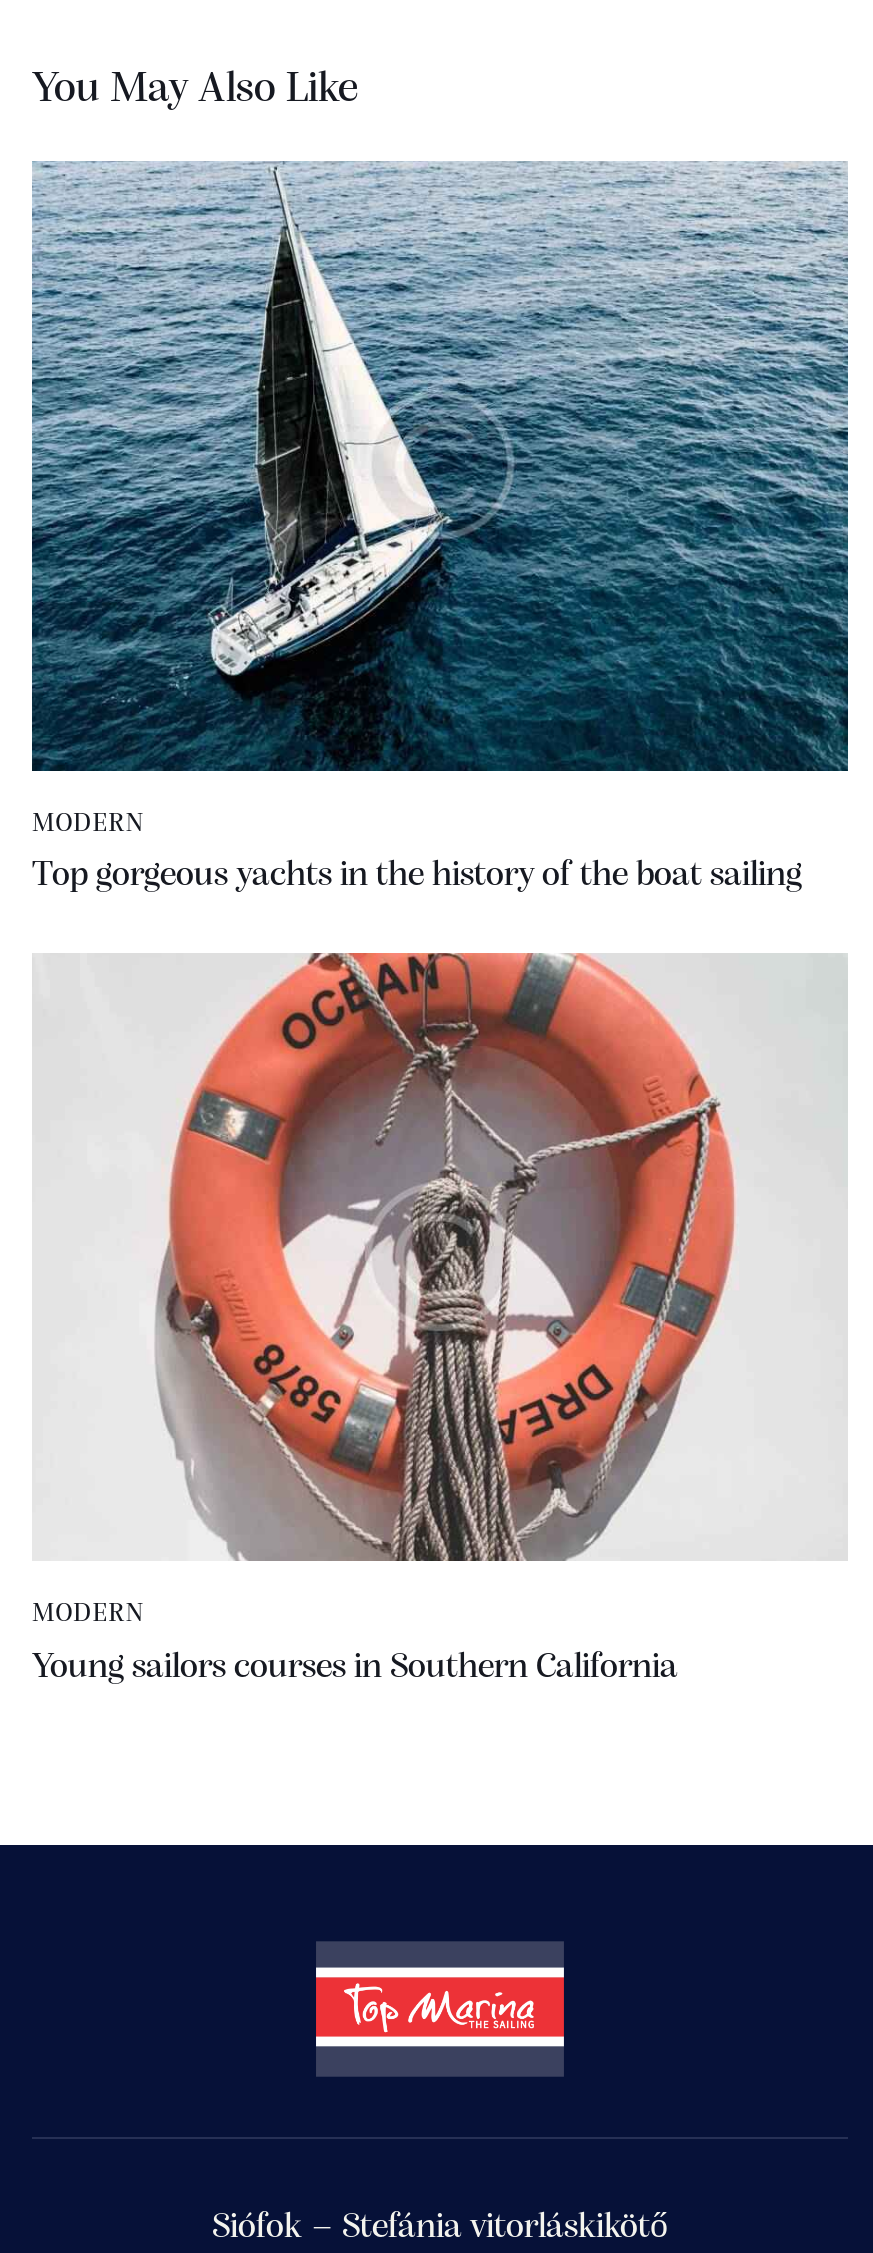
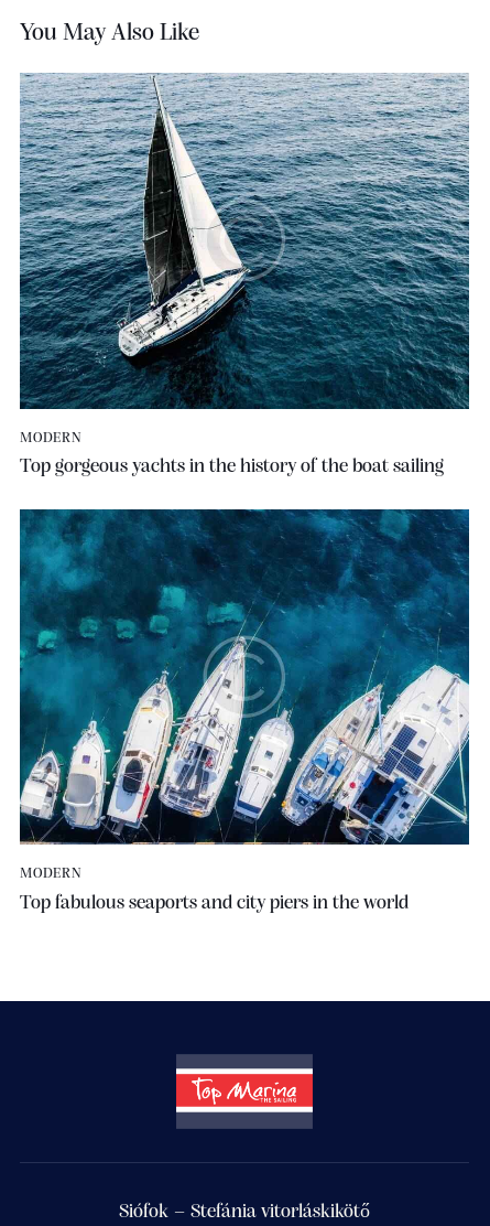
[32,951,848,1563] [image] -> [19,508,470,846] [image]
[32,1649,678,1687] Young sailors courses in Southern California -> [20,893,409,914] Top fabulous seaports and city piers in the world

